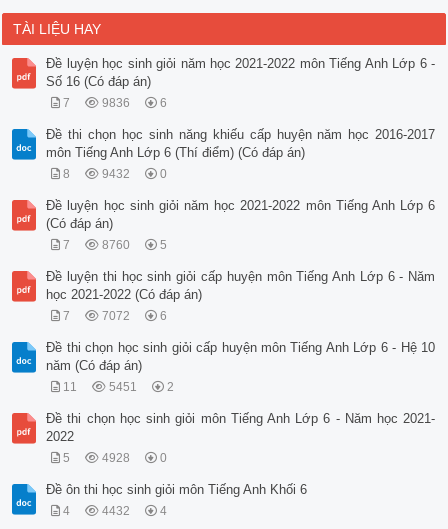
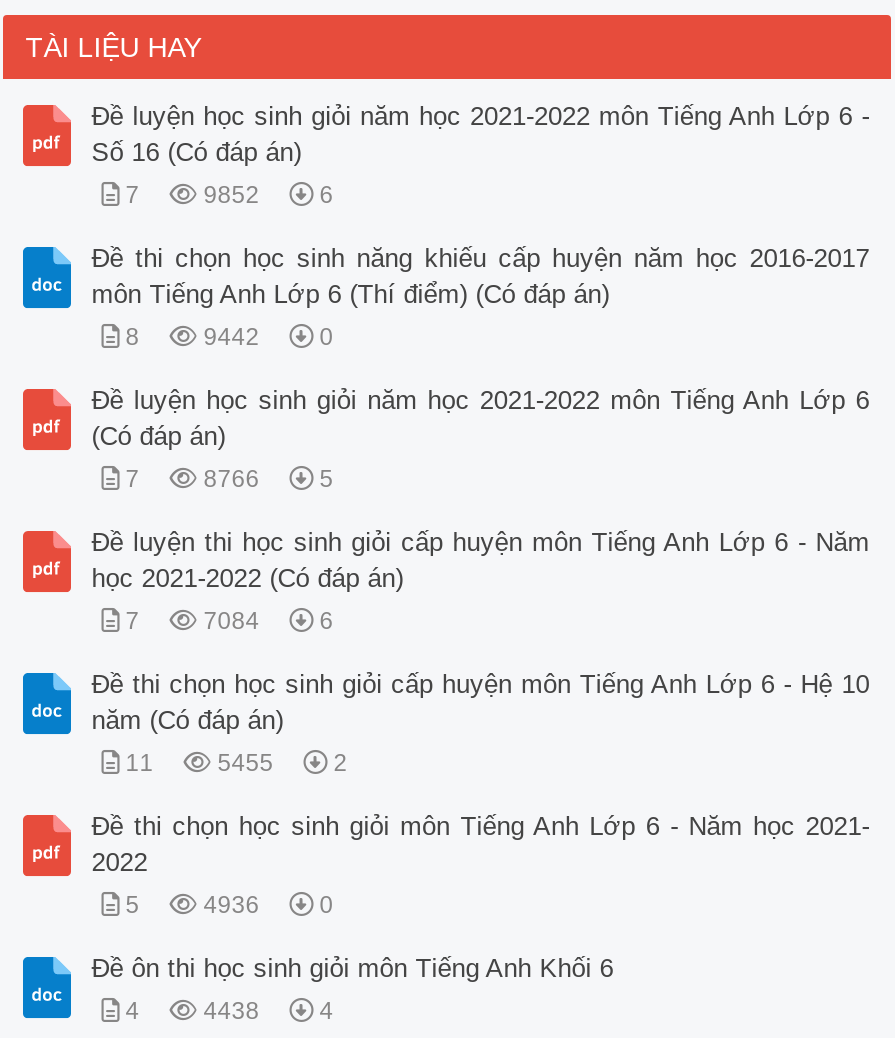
[102,96,130,110] 9836 -> [203,181,259,209] 9852
[102,167,130,181] 9432 -> [203,323,259,351] 9442
[102,238,130,252] 8760 -> [203,465,259,493] 8766
[102,309,130,323] 7072 -> [203,607,259,635] 7084
[109,380,137,394] 5451 -> [217,749,273,777] 5455
[102,451,130,465] 4928 -> [203,891,259,919] 4936
[102,504,130,518] 4432 -> [203,997,259,1025] 4438

